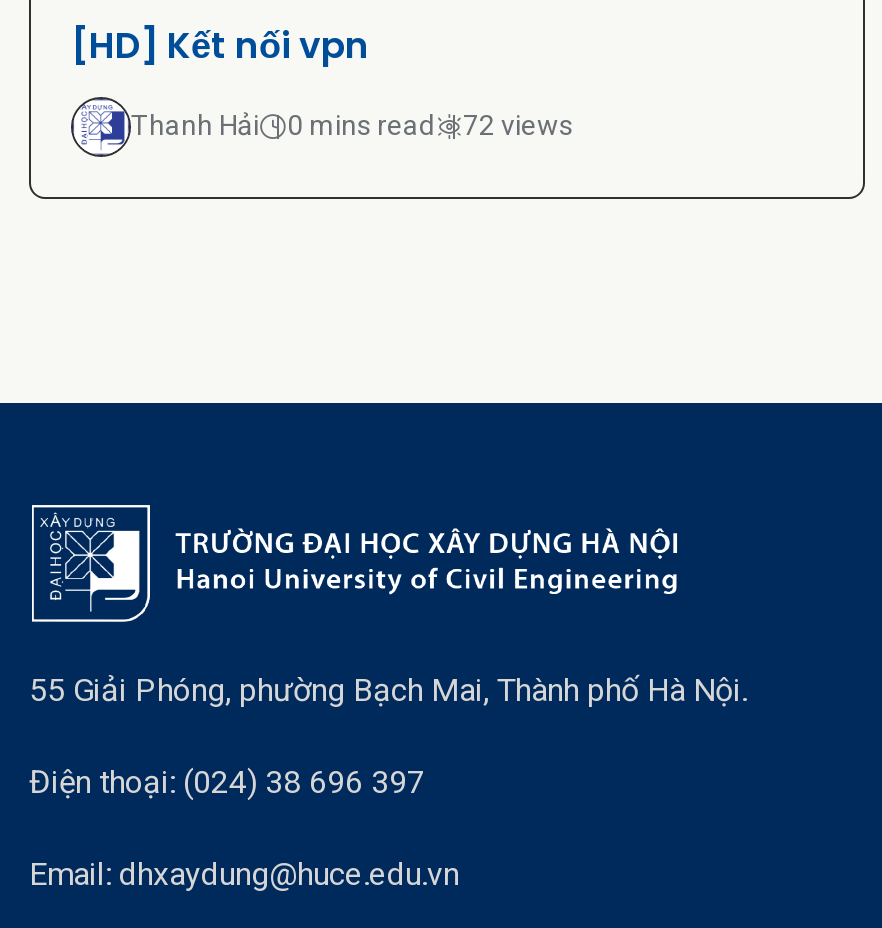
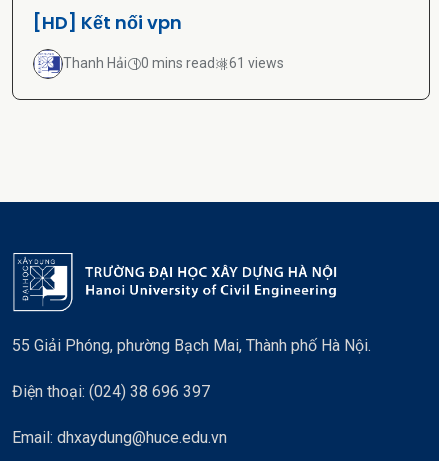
[131,109,573,141] Thanh Hải 0 mins read 72 views -> [63,55,284,71] Thanh Hải 0 mins read 61 views

